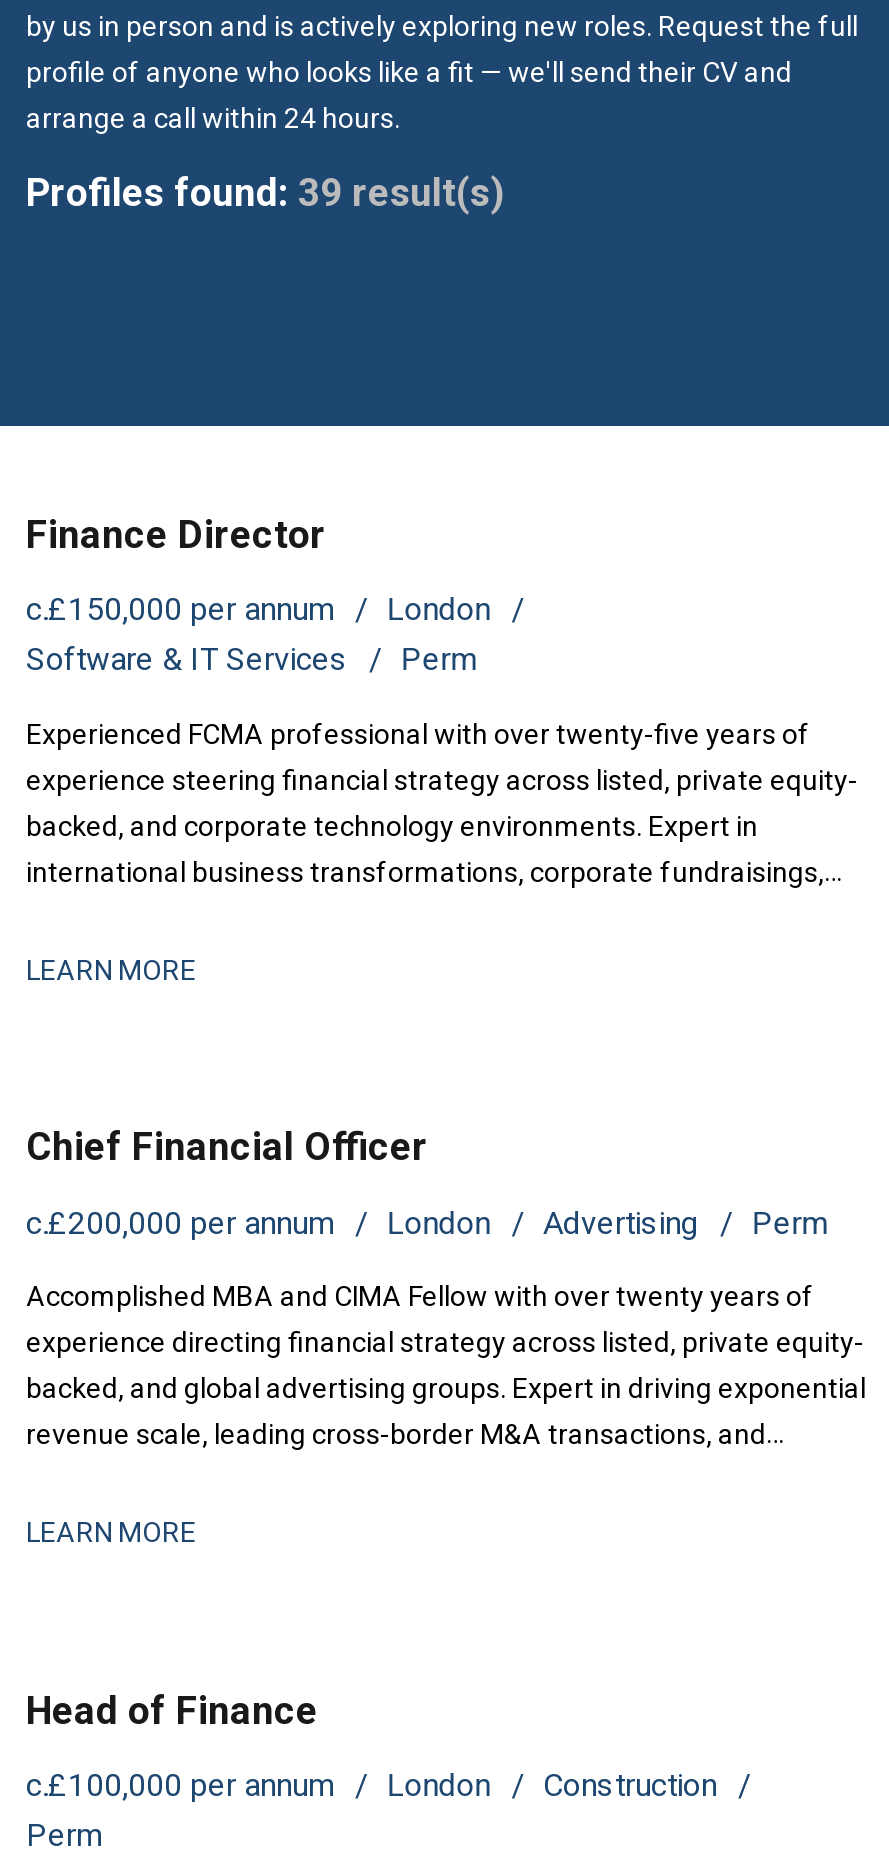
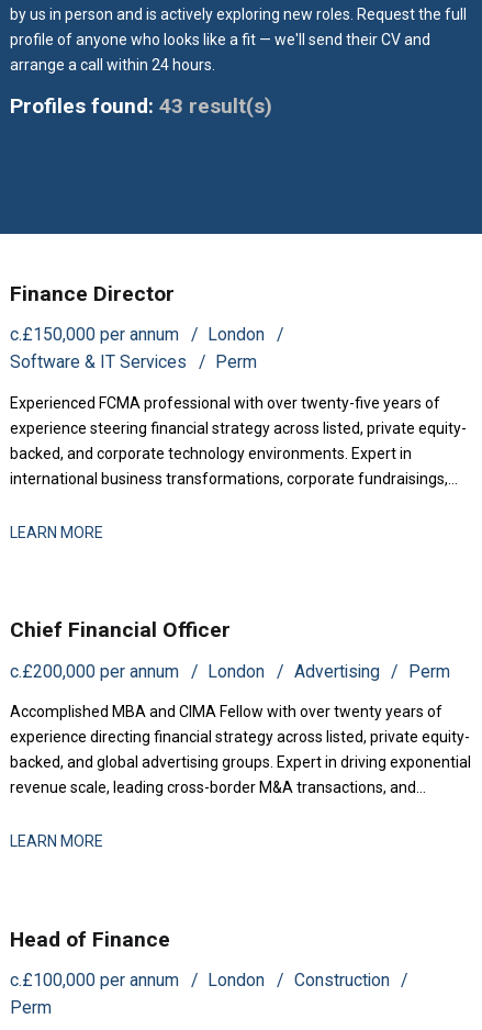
[26,169,504,215] Profiles found: 39 result(s) -> [10,93,272,118] Profiles found: 43 result(s)

